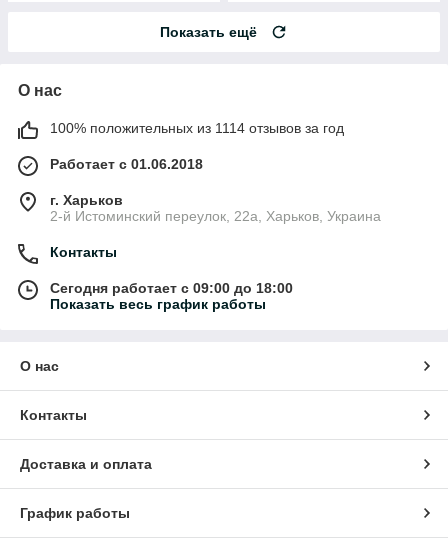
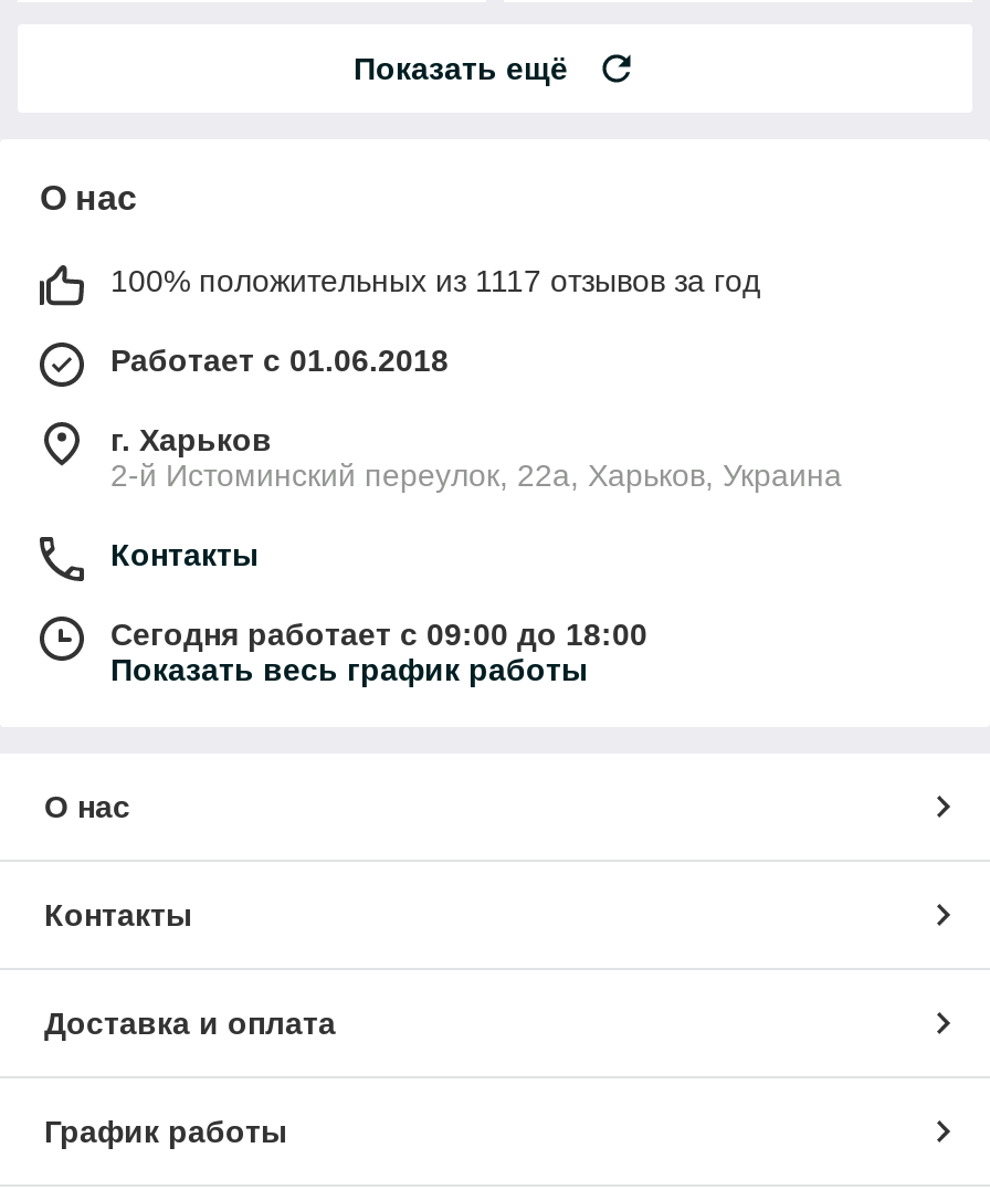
[50,120,344,136] 100% положительных из 1114 отзывов за год -> [110,264,760,299] 100% положительных из 1117 отзывов за год

